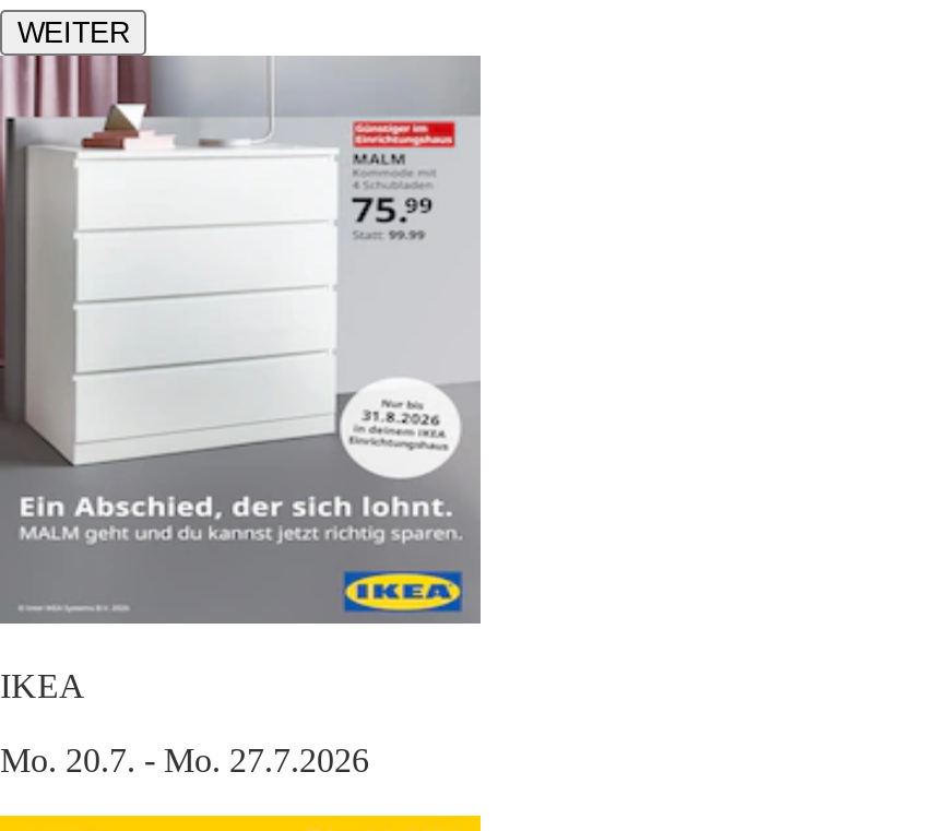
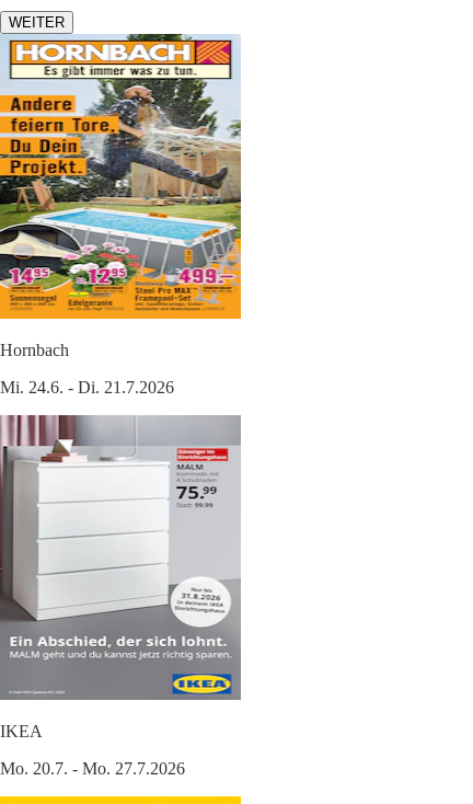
none -> [0,33,242,396] [image] | Hornbach | Mi. 24.6. - Di. 21.7.2026

